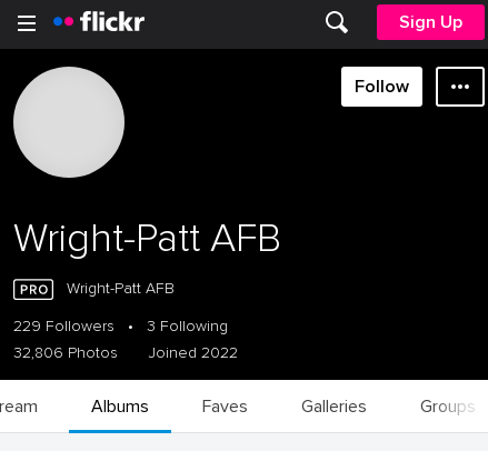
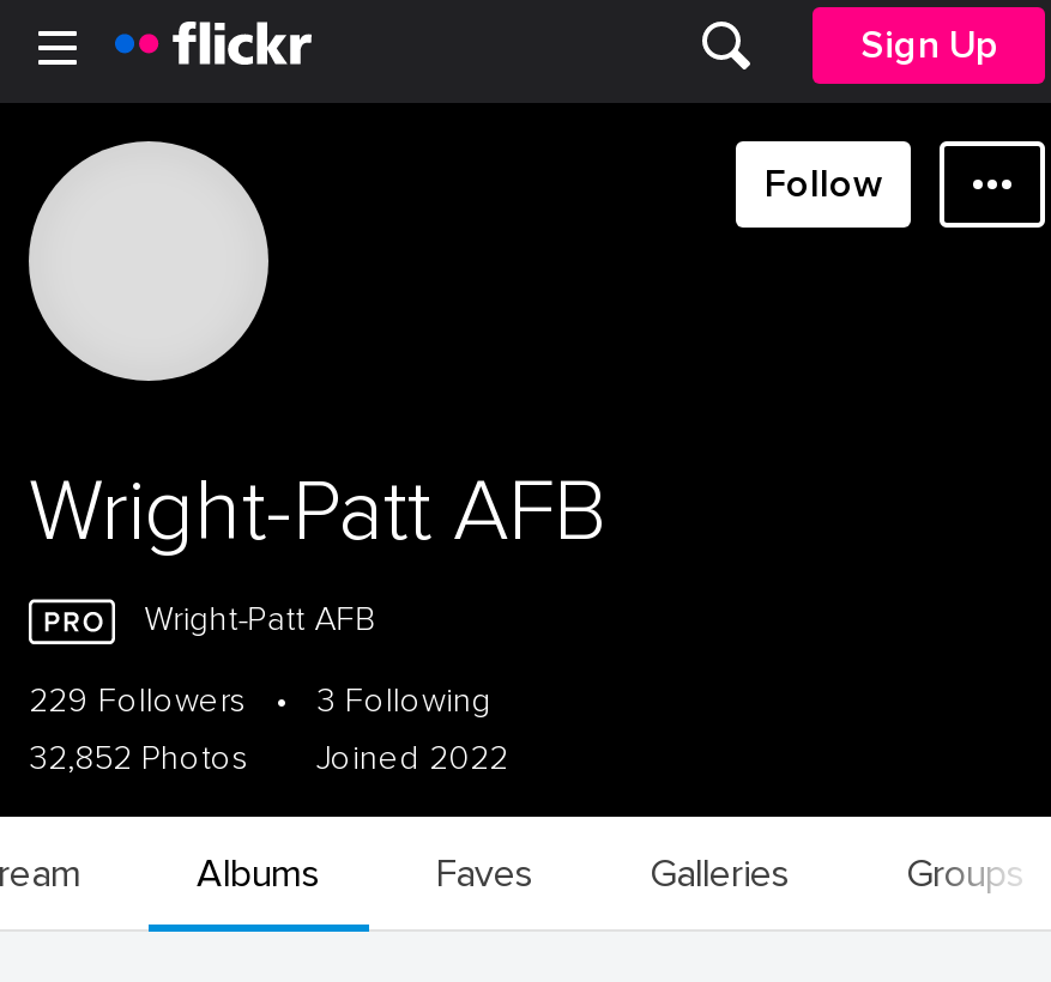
[13,343,238,362] 32,806 Photos Joined 2022 -> [29,738,508,778] 32,852 Photos Joined 2022

